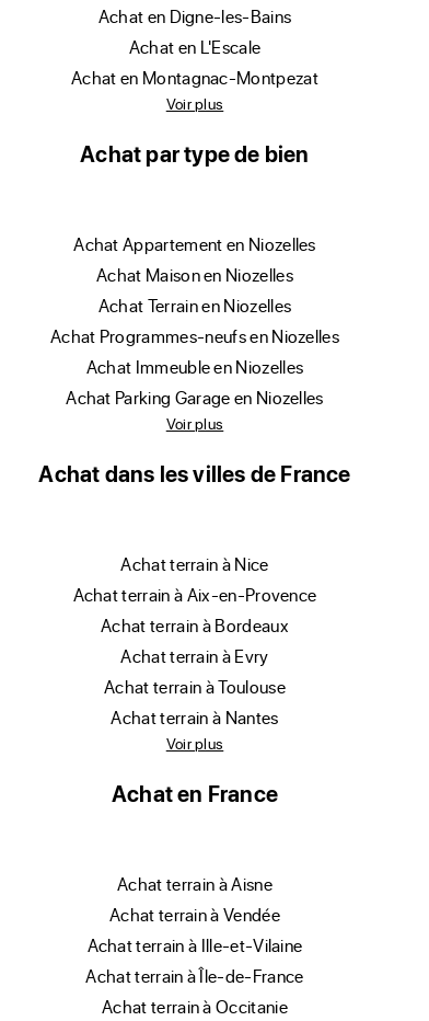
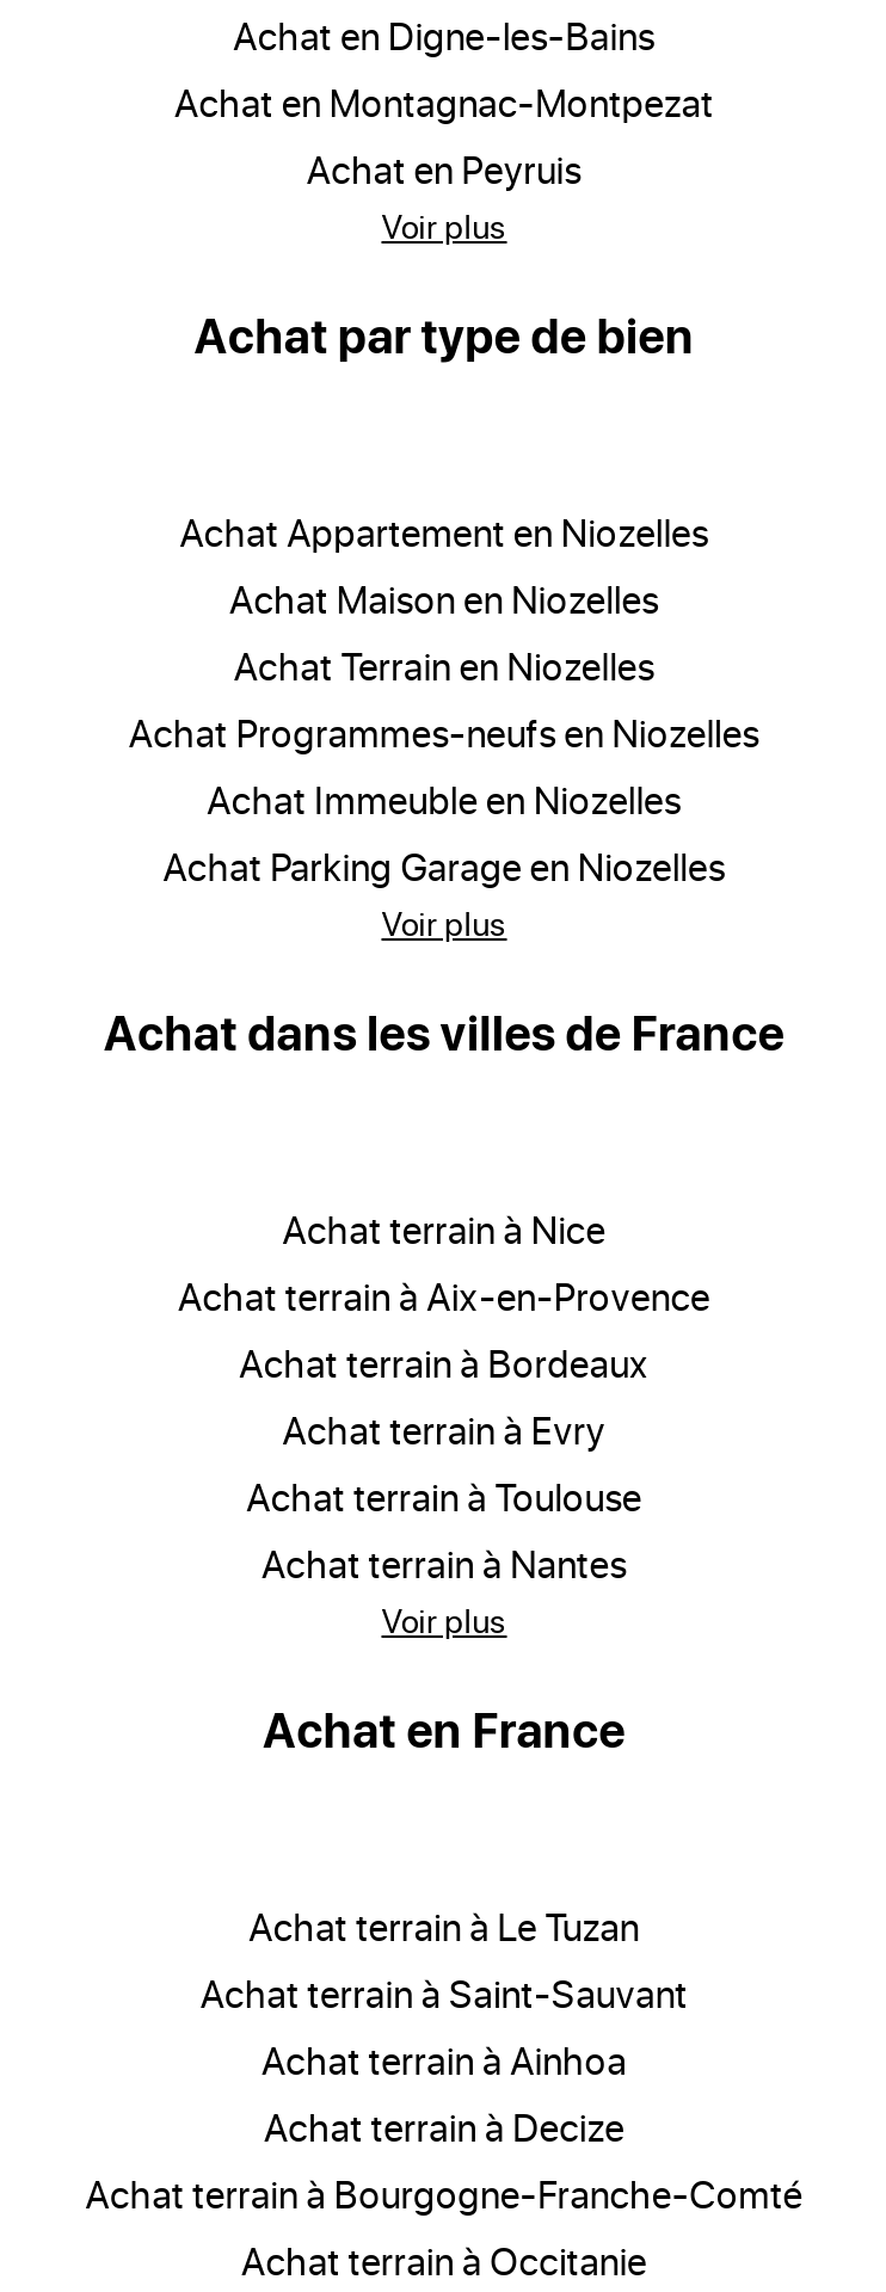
[140,35,261,58] achat en L'Escale -> none
moved [82,66,318,89] -> [199,76,714,127]: achat en Montagnac-Montpezat
none -> [331,143,582,193] achat en Peyruis
[97,872,304,987] achat terrain à Aisne | achat terrain à Vendée | achat terrain à Ille-et-Vilaine | achat terrain à Île-de-France -> [110,1900,803,2218] achat terrain à Le Tuzan | achat terrain à Saint-Sauvant | achat terrain à Ainhoa | achat terrain à Decize | achat terrain à Bourgogne-Franche-Comté

